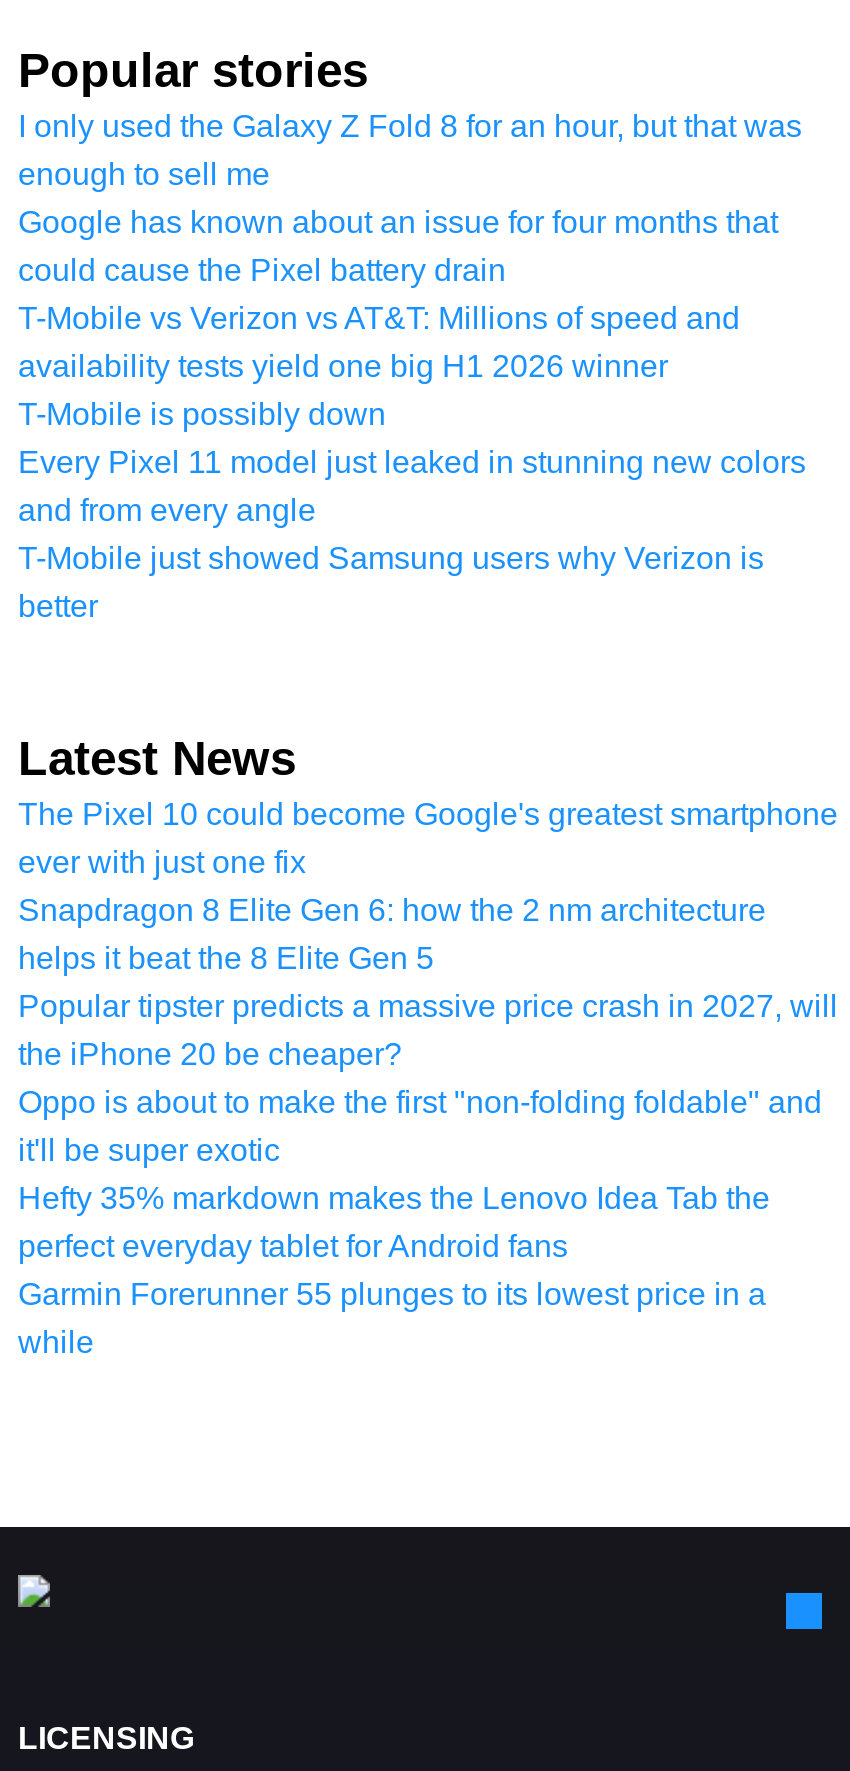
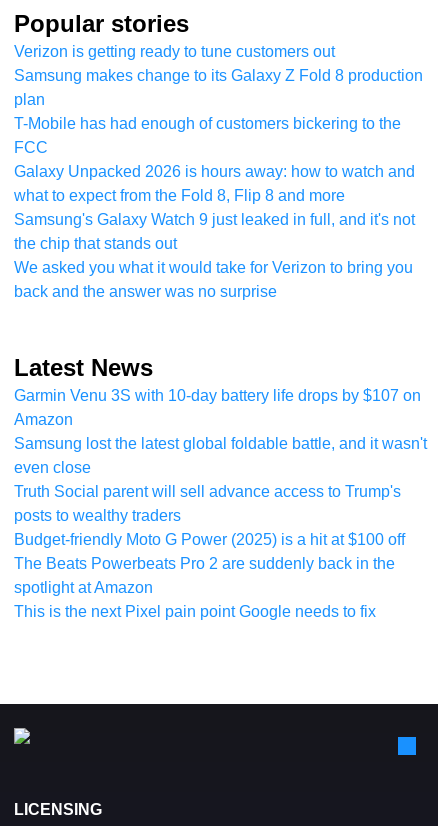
[18,109,806,623] I only used the Galaxy Z Fold 8 for an hour, but that was | enough to sell me | Google has known about an issue for four months that | could cause the Pixel battery drain | T-Mobile vs Verizon vs AT&T: Millions of speed and | availability tests yield one big H1 2026 winner | T-Mobile is possibly down | Every Pixel 11 model just leaked in stunning new colors | and from every angle | T-Mobile just showed Samsung users why Verizon is | better -> [14,43,423,300] Verizon is getting ready to tune customers out | Samsung makes change to its Galaxy Z Fold 8 production | plan | T-Mobile has had enough of customers bickering to the | FCC | Galaxy Unpacked 2026 is hours away: how to watch and | what to expect from the Fold 8, Flip 8 and more | Samsung's Galaxy Watch 9 just leaked in full, and it's not | the chip that stands out | We asked you what it would take for Verizon to bring you | back and the answer was no surprise
[18,797,838,1359] The Pixel 10 could become Google's greatest smartphone | ever with just one fix | Snapdragon 8 Elite Gen 6: how the 2 nm architecture | helps it beat the 8 Elite Gen 5 | Popular tipster predicts a massive price crash in 2027, will | the iPhone 20 be cheaper? | Oppo is about to make the first "non-folding foldable" and | it'll be super exotic | Hefty 35% markdown makes the Lenovo Idea Tab the | perfect everyday tablet for Android fans | Garmin Forerunner 55 plunges to its lowest price in a | while -> [14,387,427,620] Garmin Venu 3S with 10-day battery life drops by $107 on | Amazon | Samsung lost the latest global foldable battle, and it wasn't | even close | Truth Social parent will sell advance access to Trump's | posts to wealthy traders | Budget-friendly Moto G Power (2025) is a hit at $100 off | The Beats Powerbeats Pro 2 are suddenly back in the | spotlight at Amazon | This is the next Pixel pain point Google needs to fix

